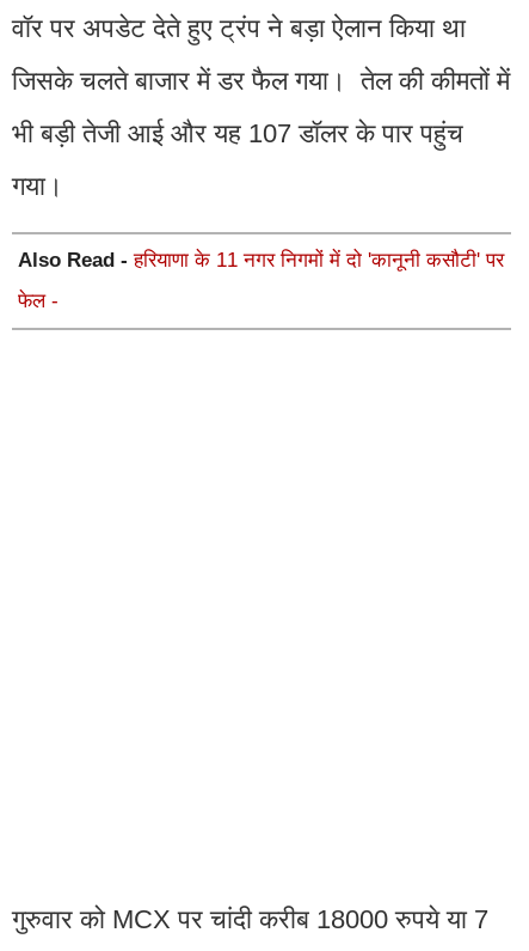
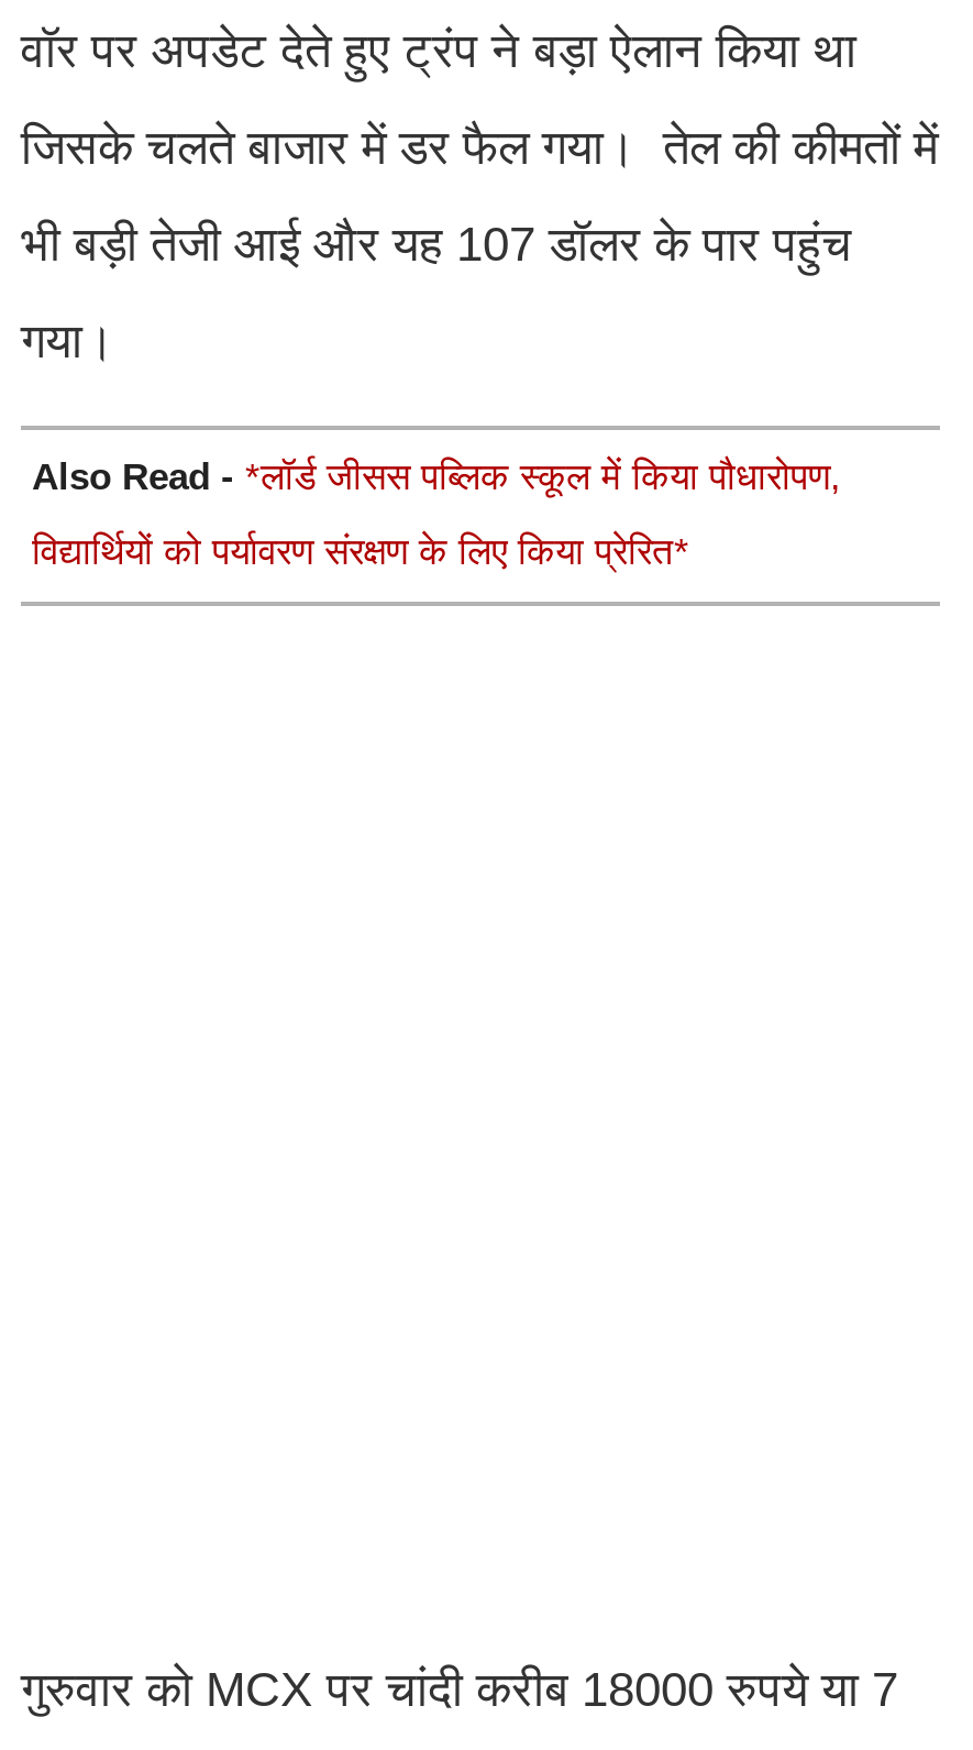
[18,249,504,272] Also Read - हरियाणा के 11 नगर निगमों में दो 'कानूनी कसौटी' पर -> [32,457,841,499] Also Read - *लॉर्ड जीसस पब्लिक स्कूल में किया पौधारोपण,
[18,290,59,313] फेल - -> [32,532,689,574] विद्यार्थियों को पर्यावरण संरक्षण के लिए किया प्रेरित*

